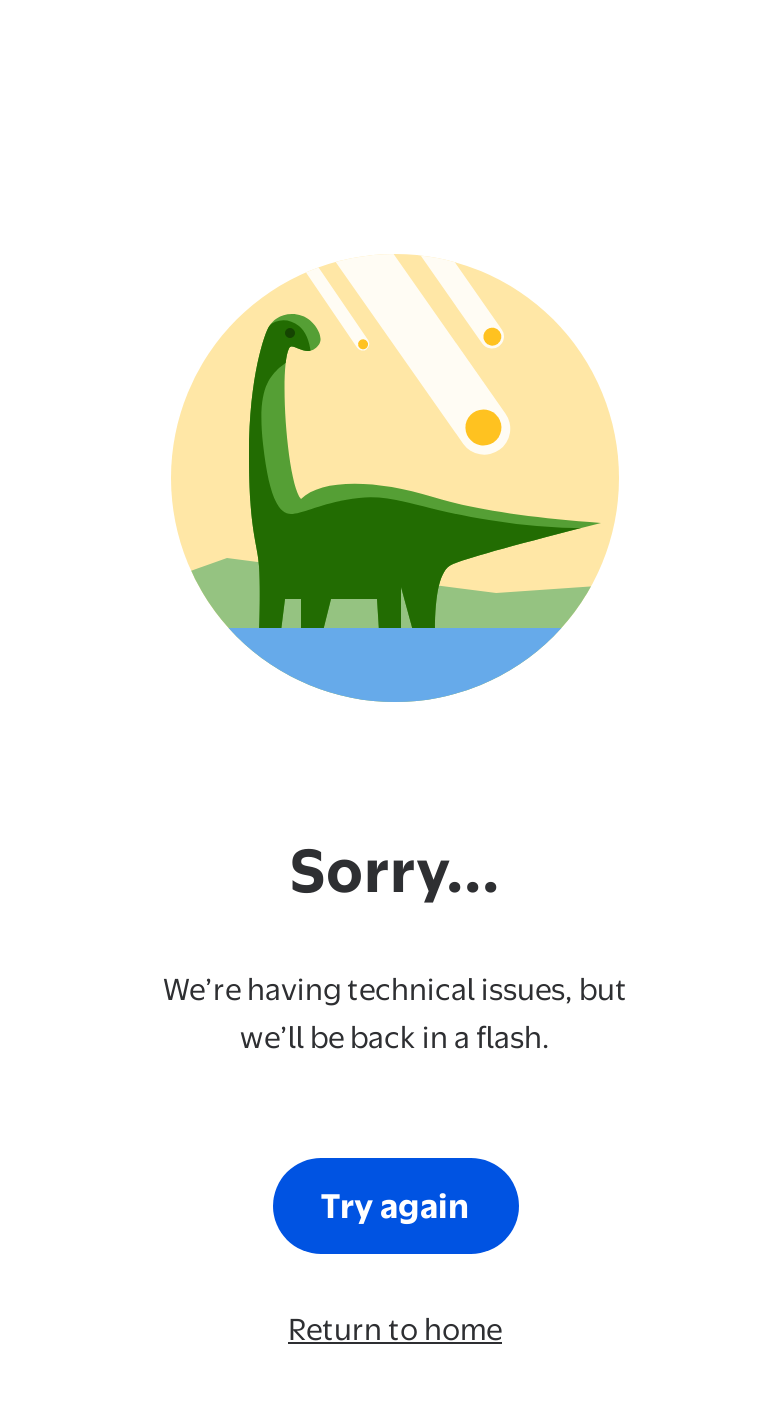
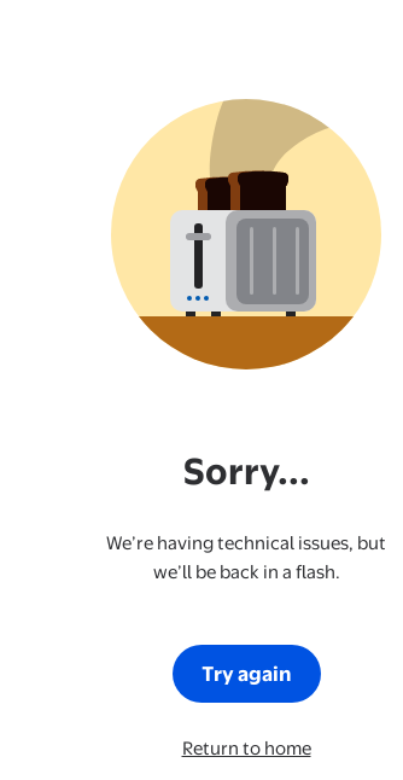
[191,256,599,704] [image] -> [124,99,366,371] [image]

